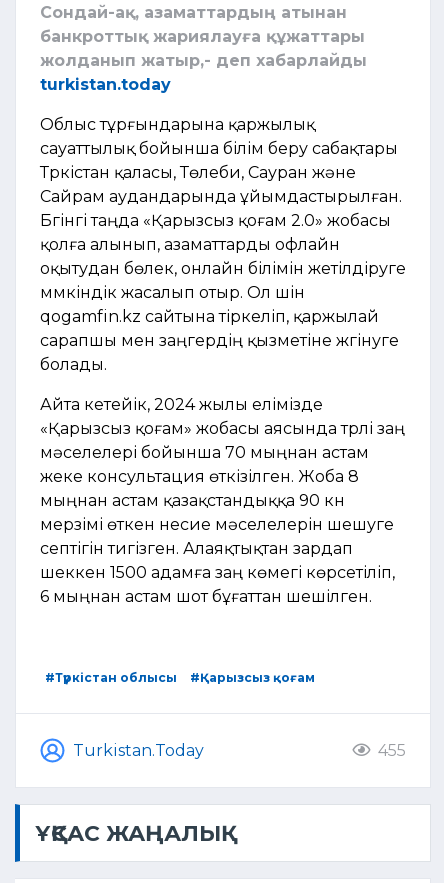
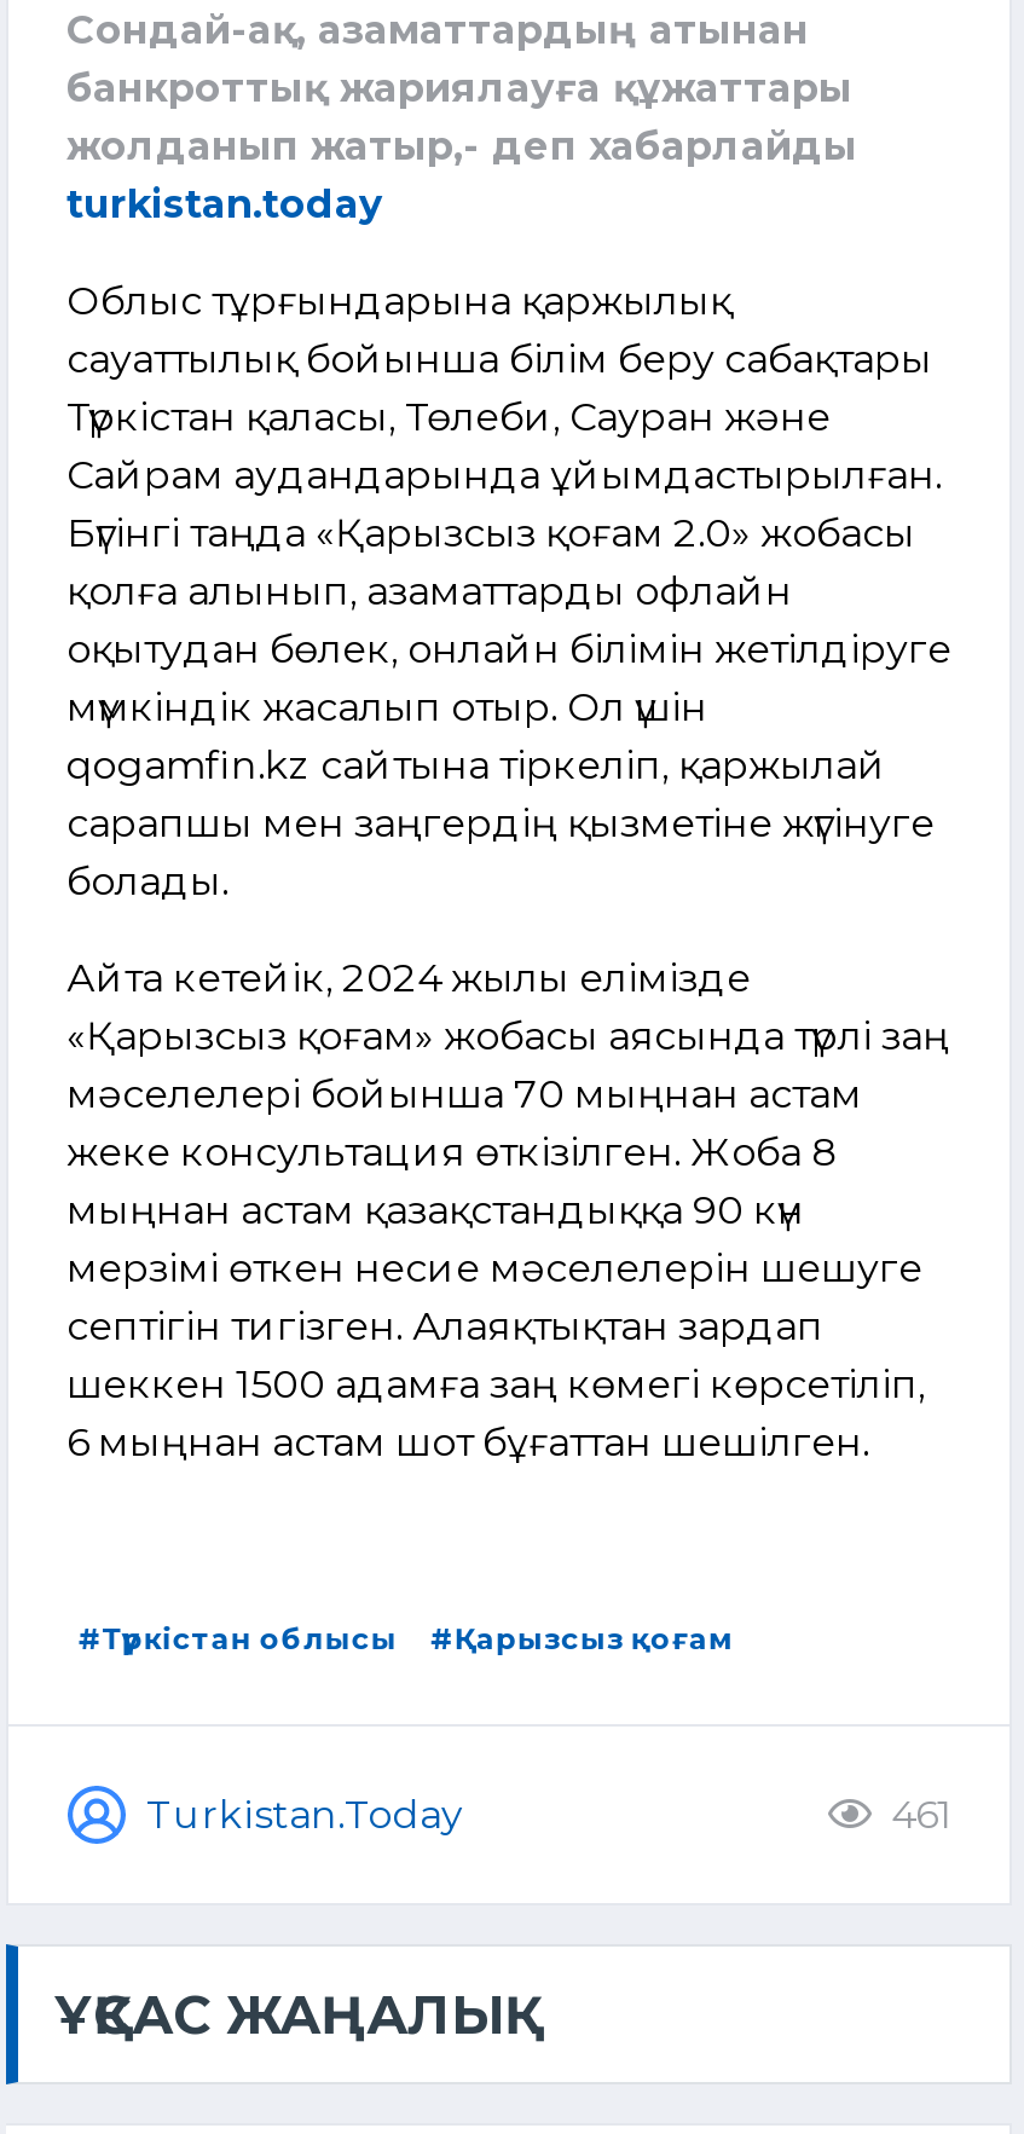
[378,741,406,760] 455 -> [891,1791,951,1837] 461

